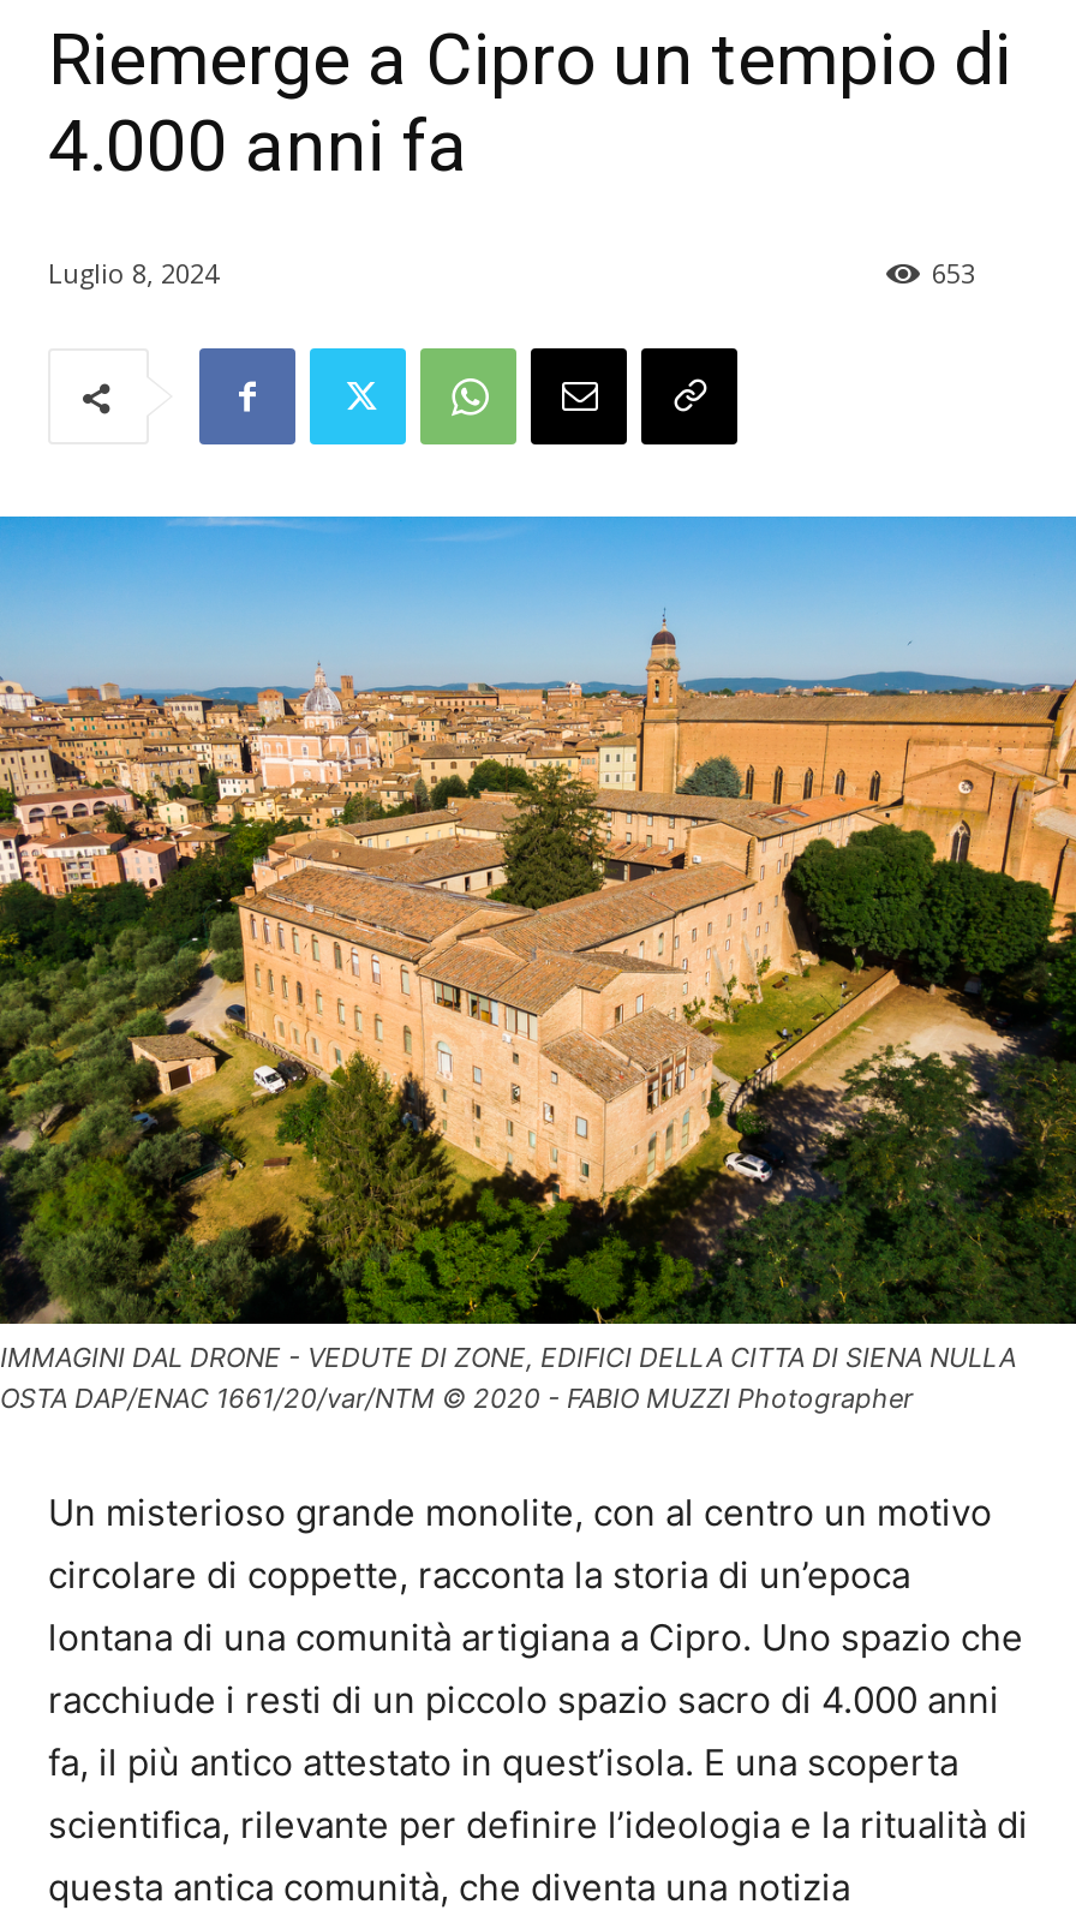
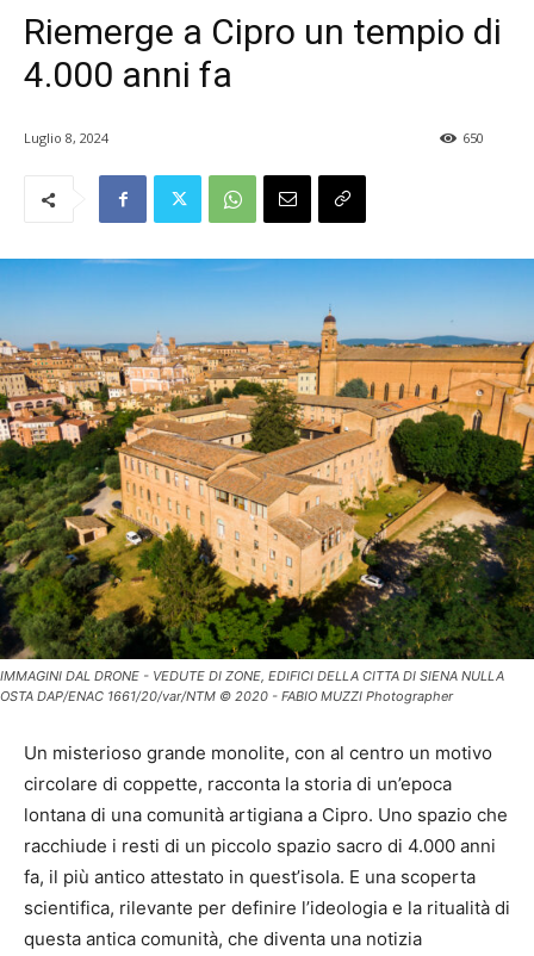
[932,255,975,291] 653 -> [462,129,484,147] 650

